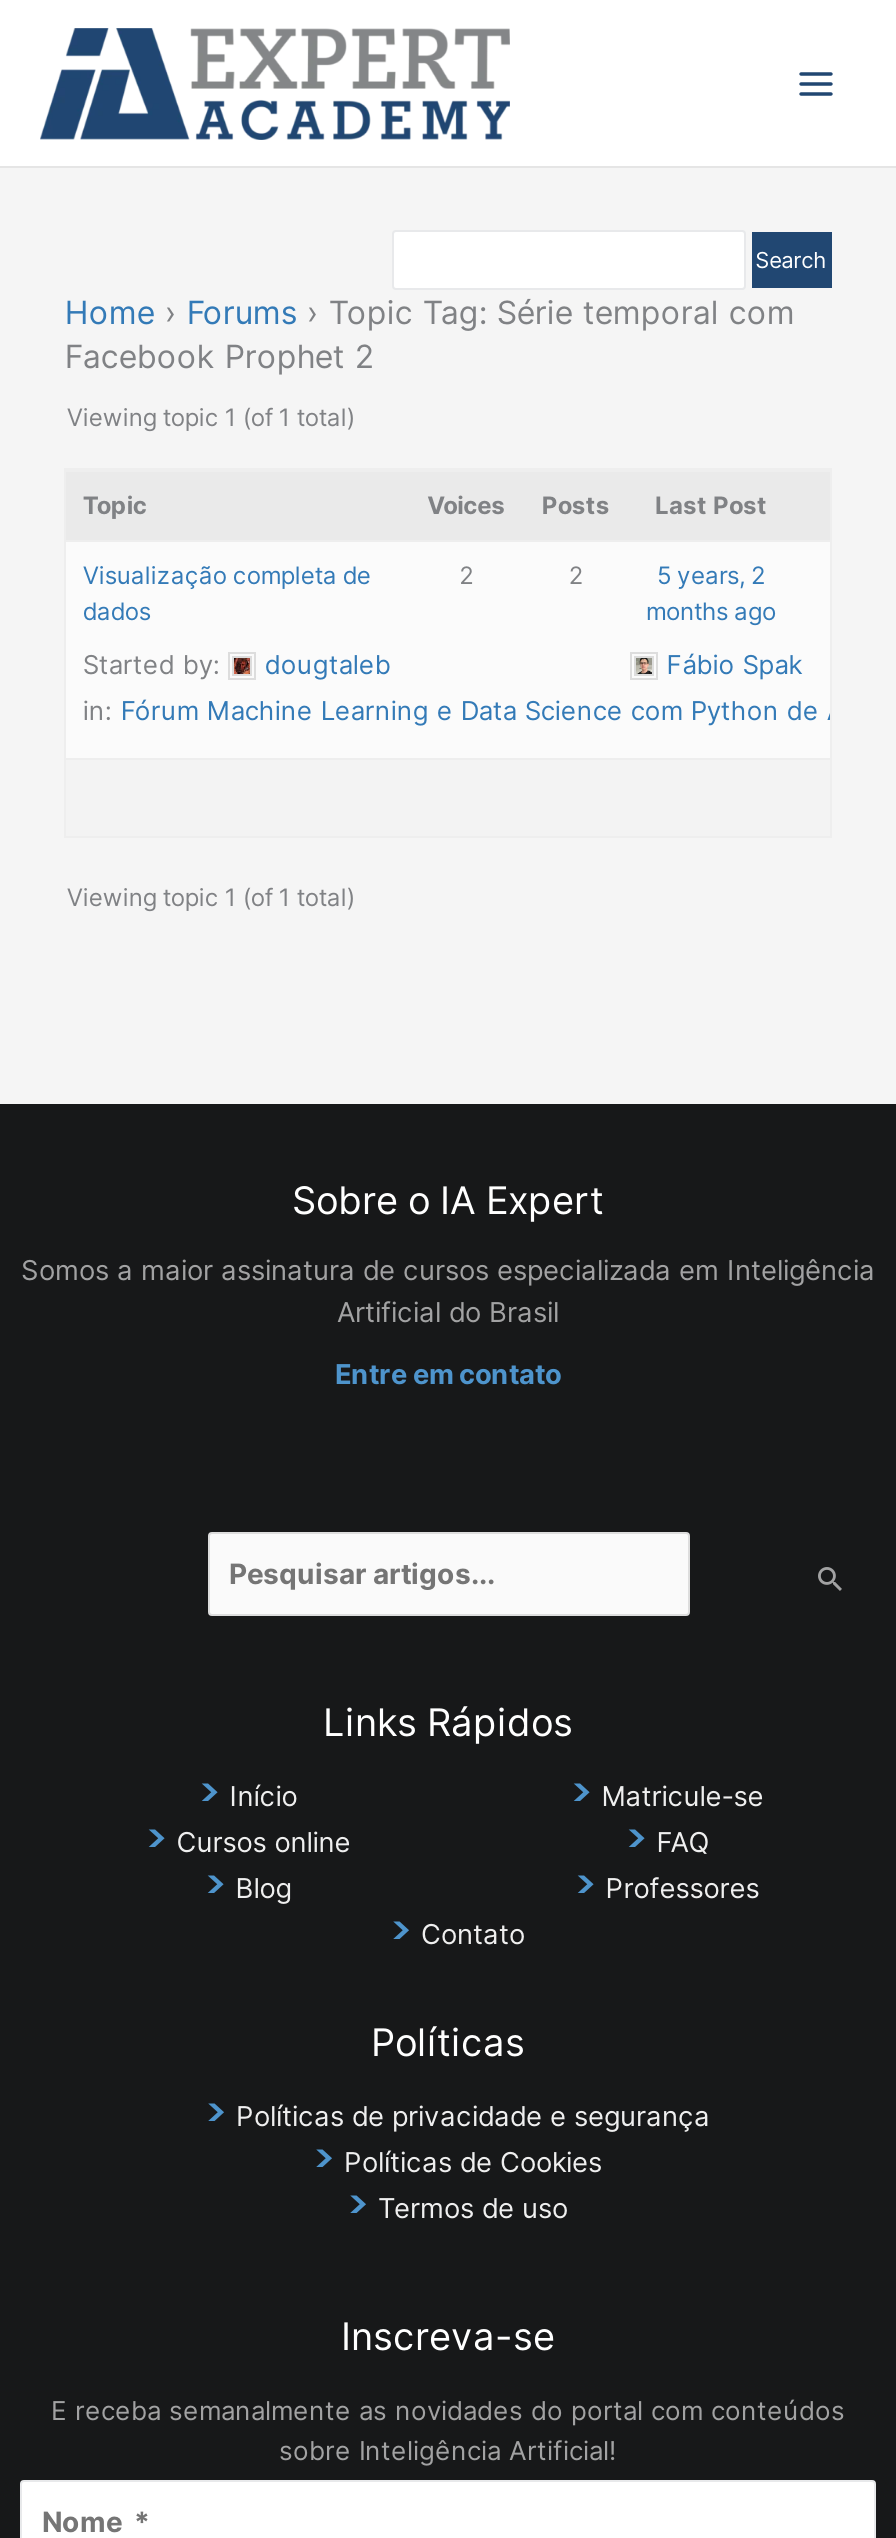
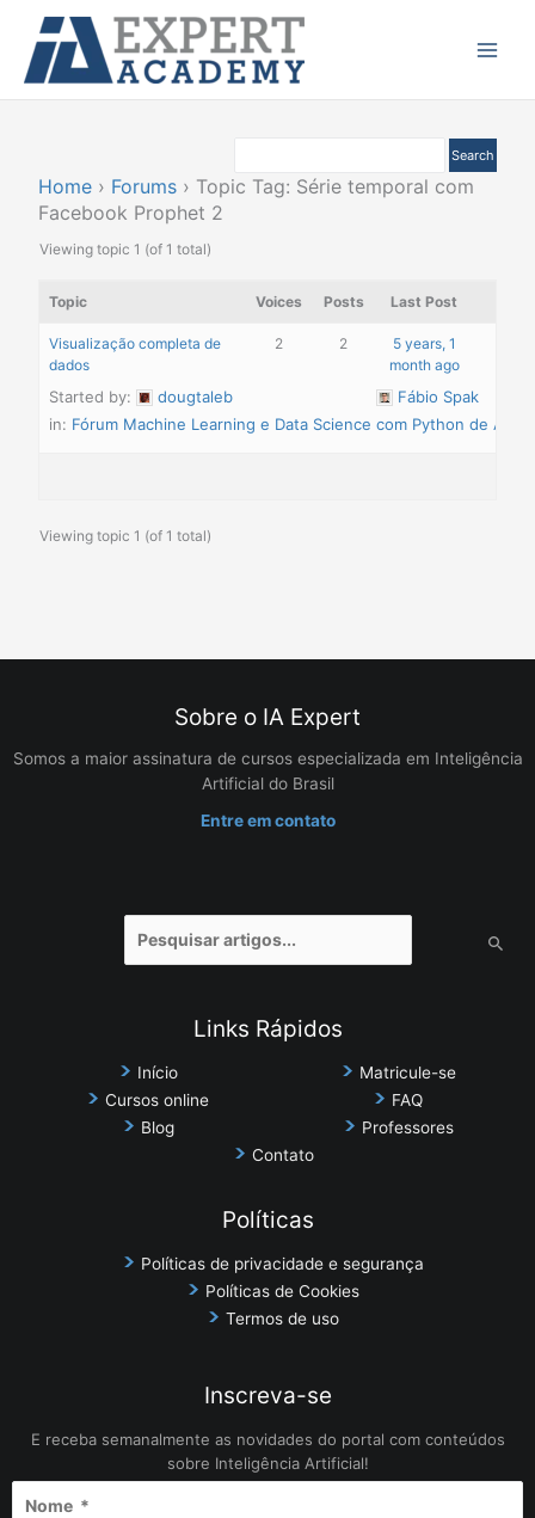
[657,560,765,590] 5 years, 2 -> [393,334,456,352] 5 years, 1
[646,596,776,626] months ago -> [389,356,460,374] month ago

